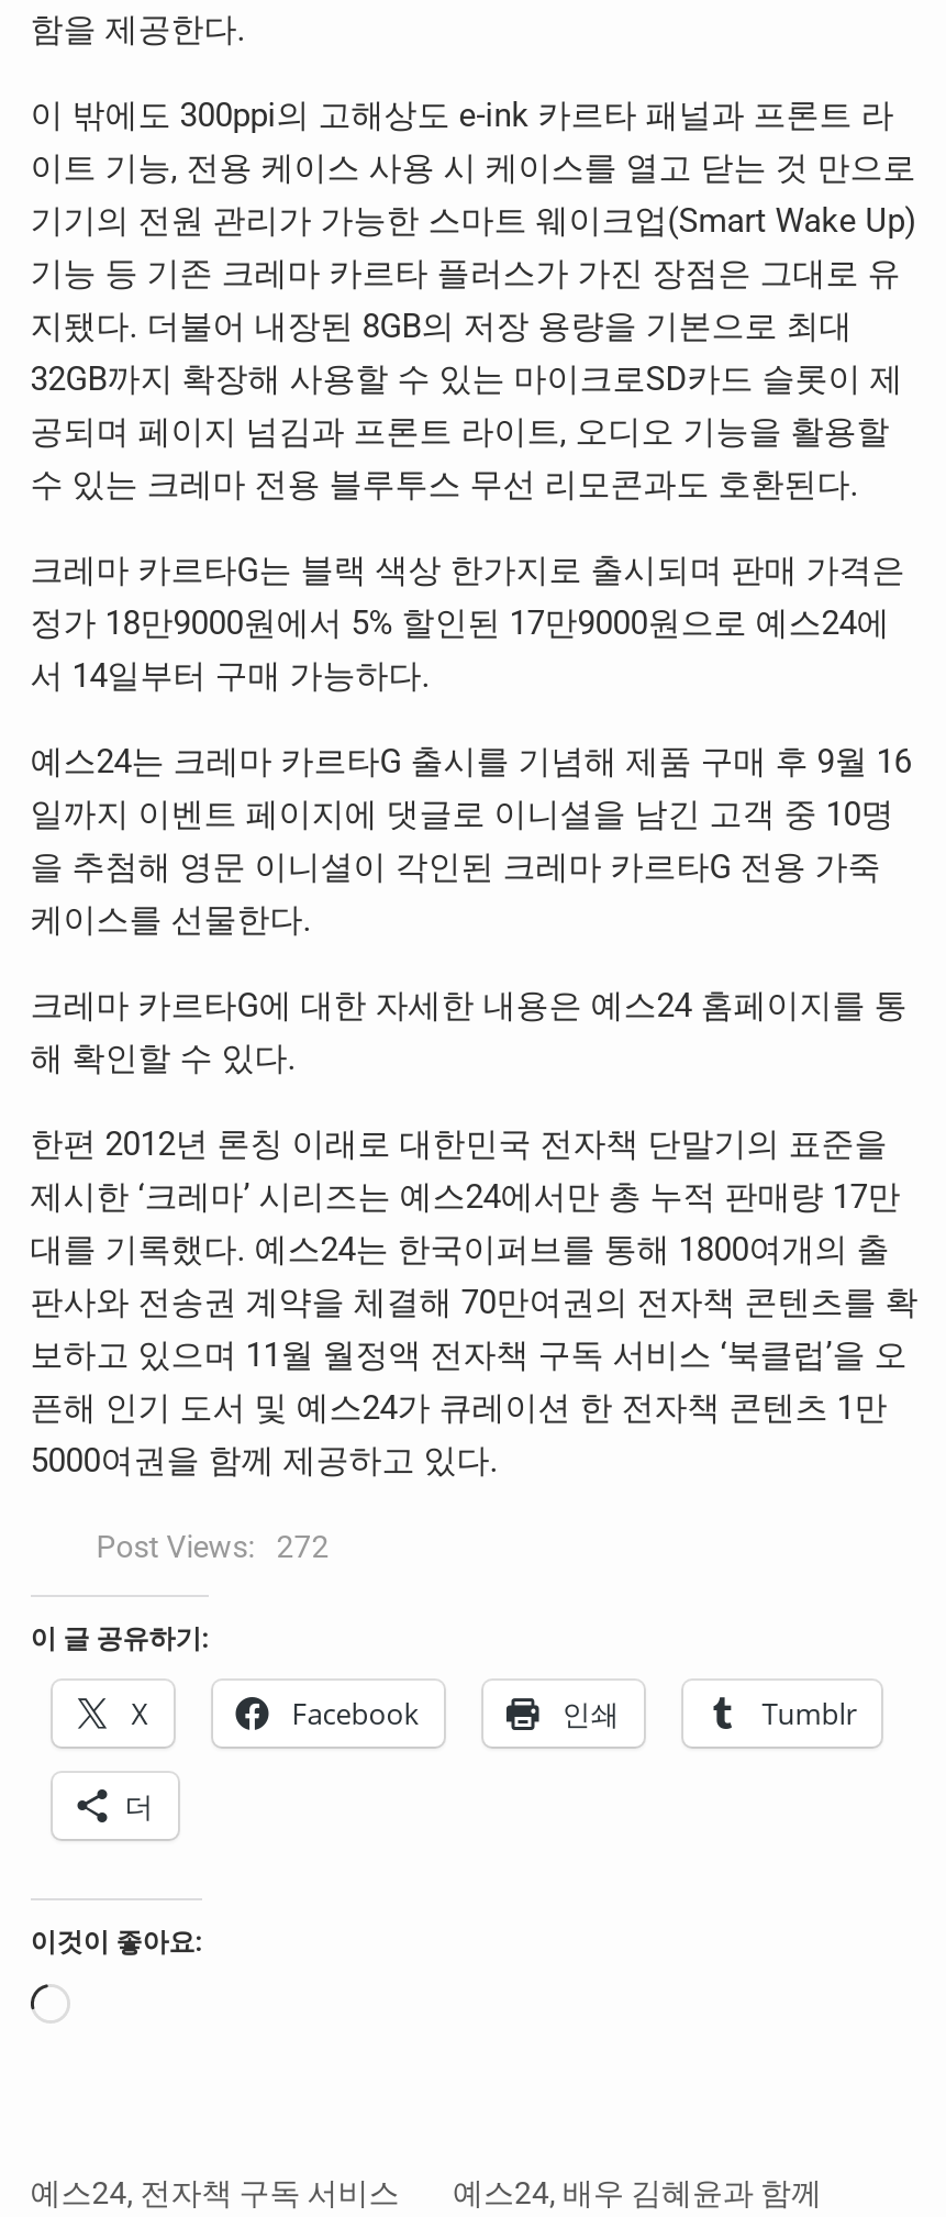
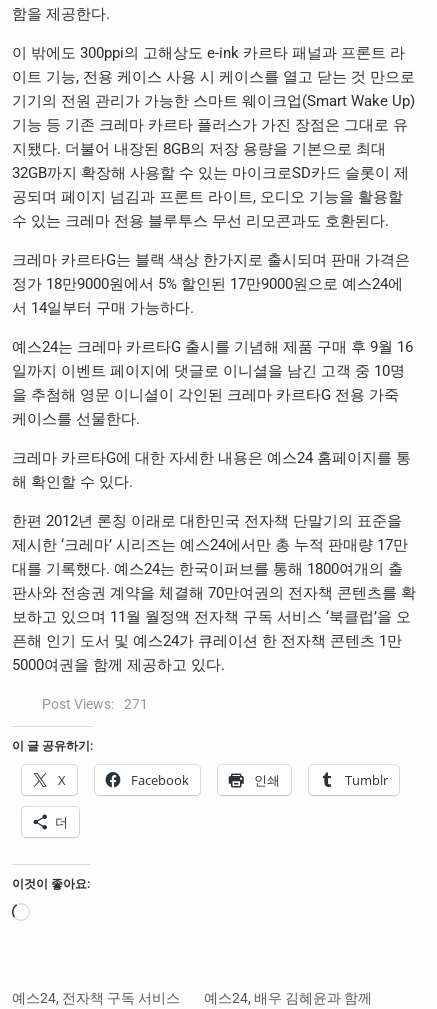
[96,1529,329,1564] Post Views: 272 -> [42,696,148,712] Post Views: 271

